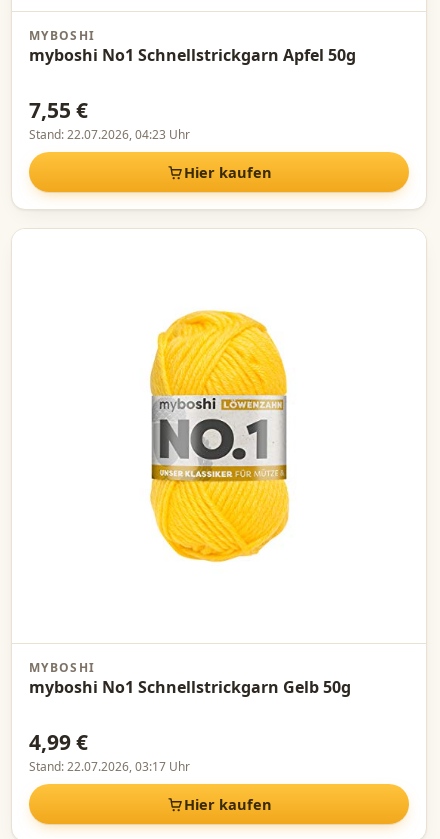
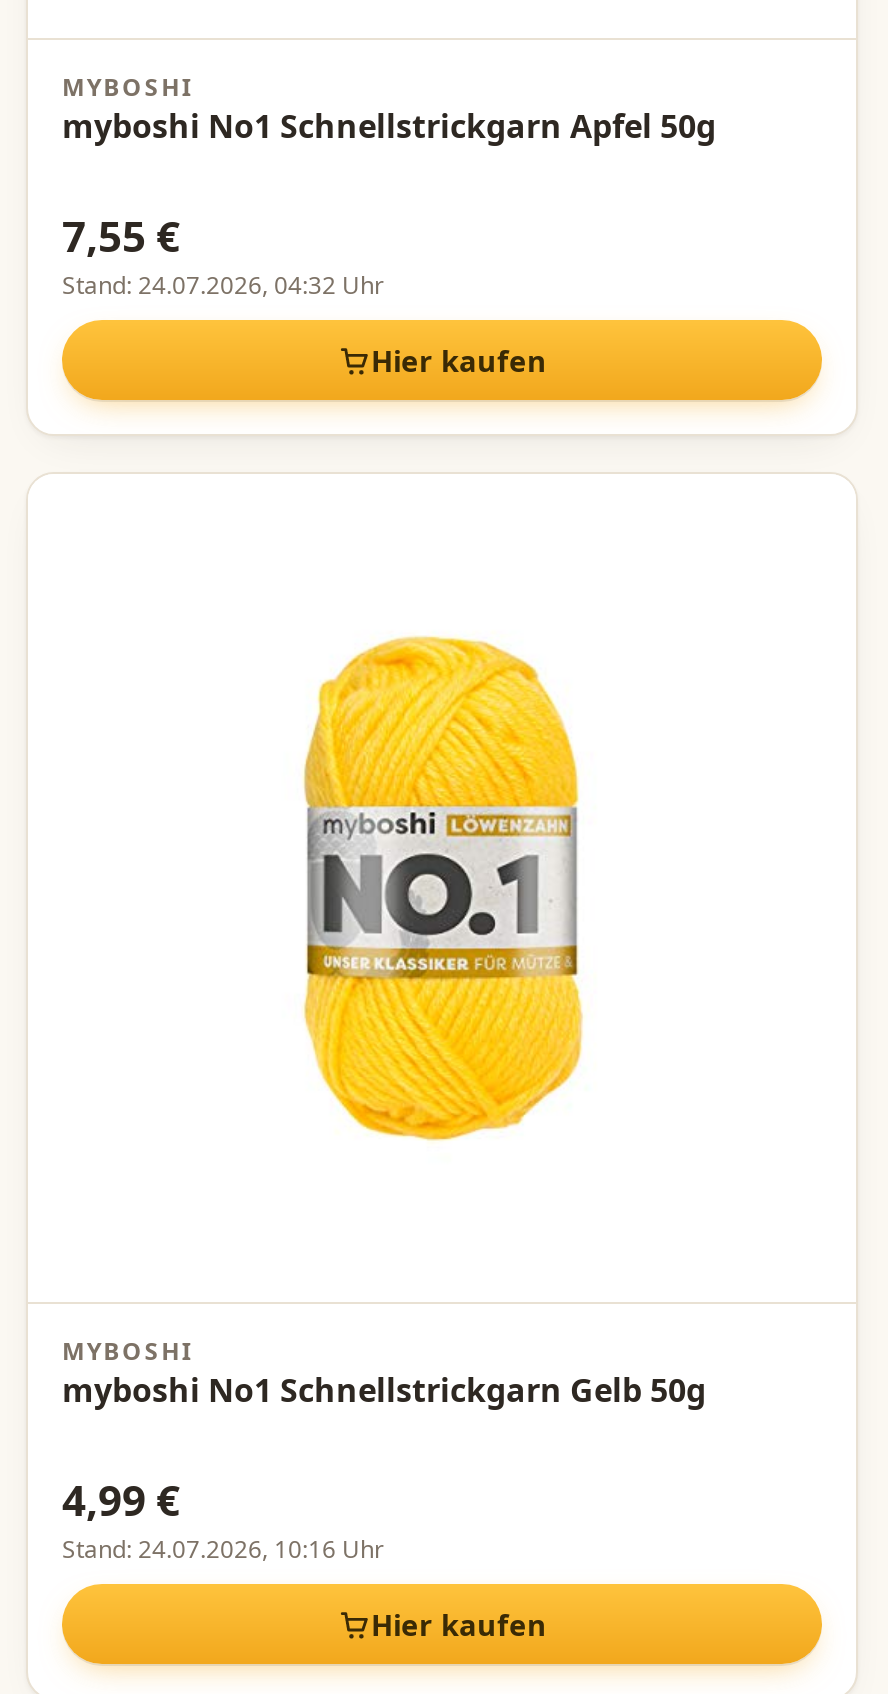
[29,126,190,143] Stand: 22.07.2026, 04:23 Uhr -> [62,268,384,302] Stand: 24.07.2026, 04:32 Uhr
[29,758,190,775] Stand: 22.07.2026, 03:17 Uhr -> [62,1533,384,1567] Stand: 24.07.2026, 10:16 Uhr

